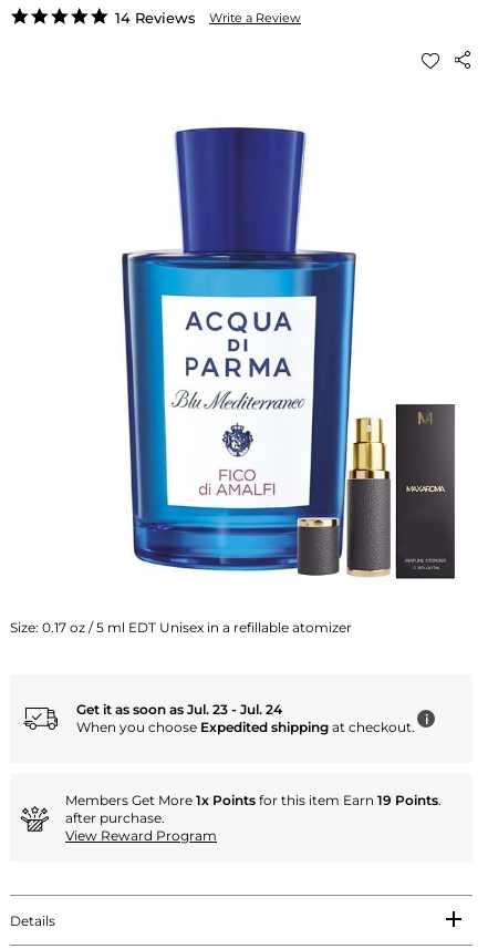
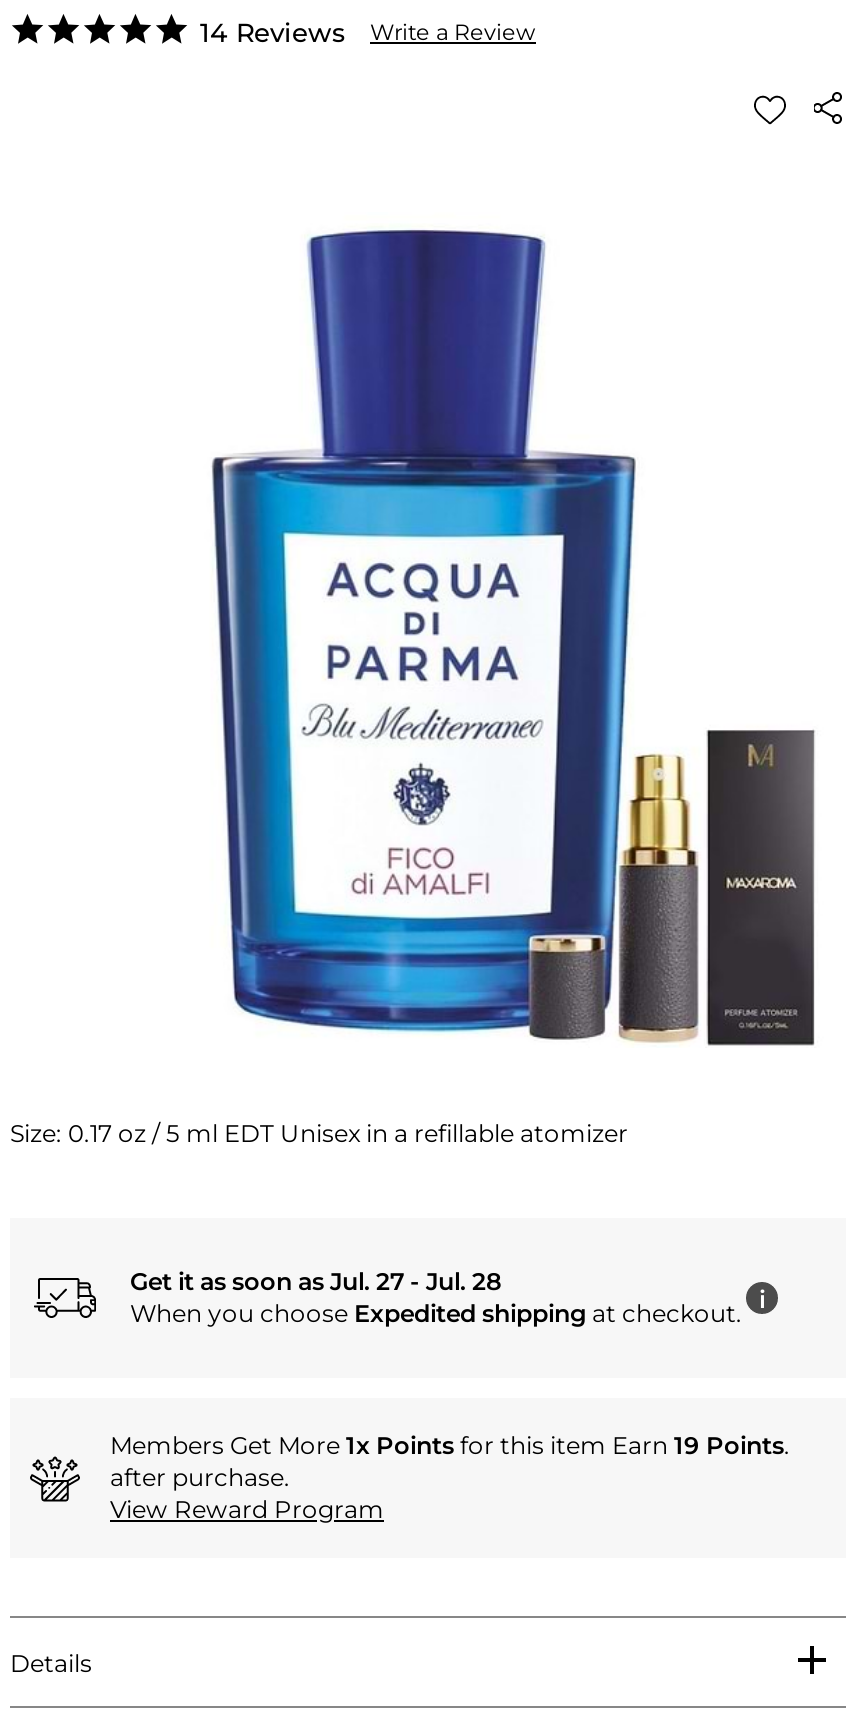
[76,702,282,718] Get it as soon as Jul. 23 - Jul. 24 -> [130,1267,502,1297] Get it as soon as Jul. 27 - Jul. 28

